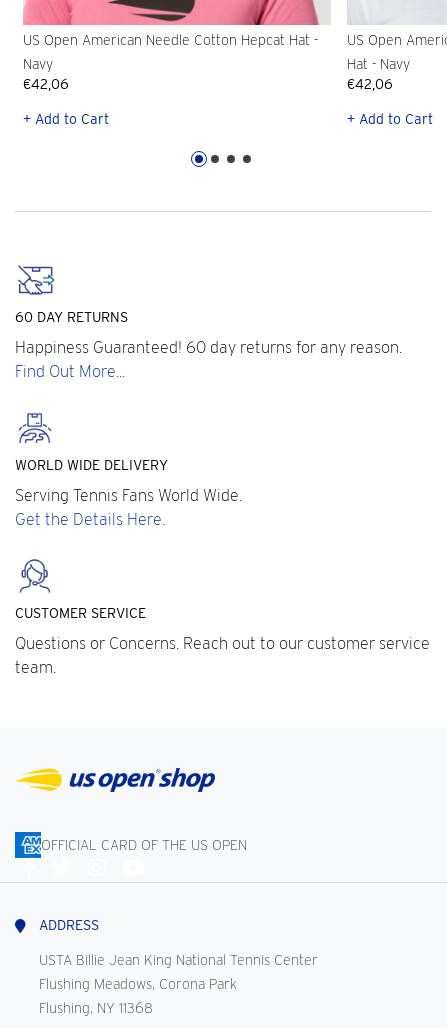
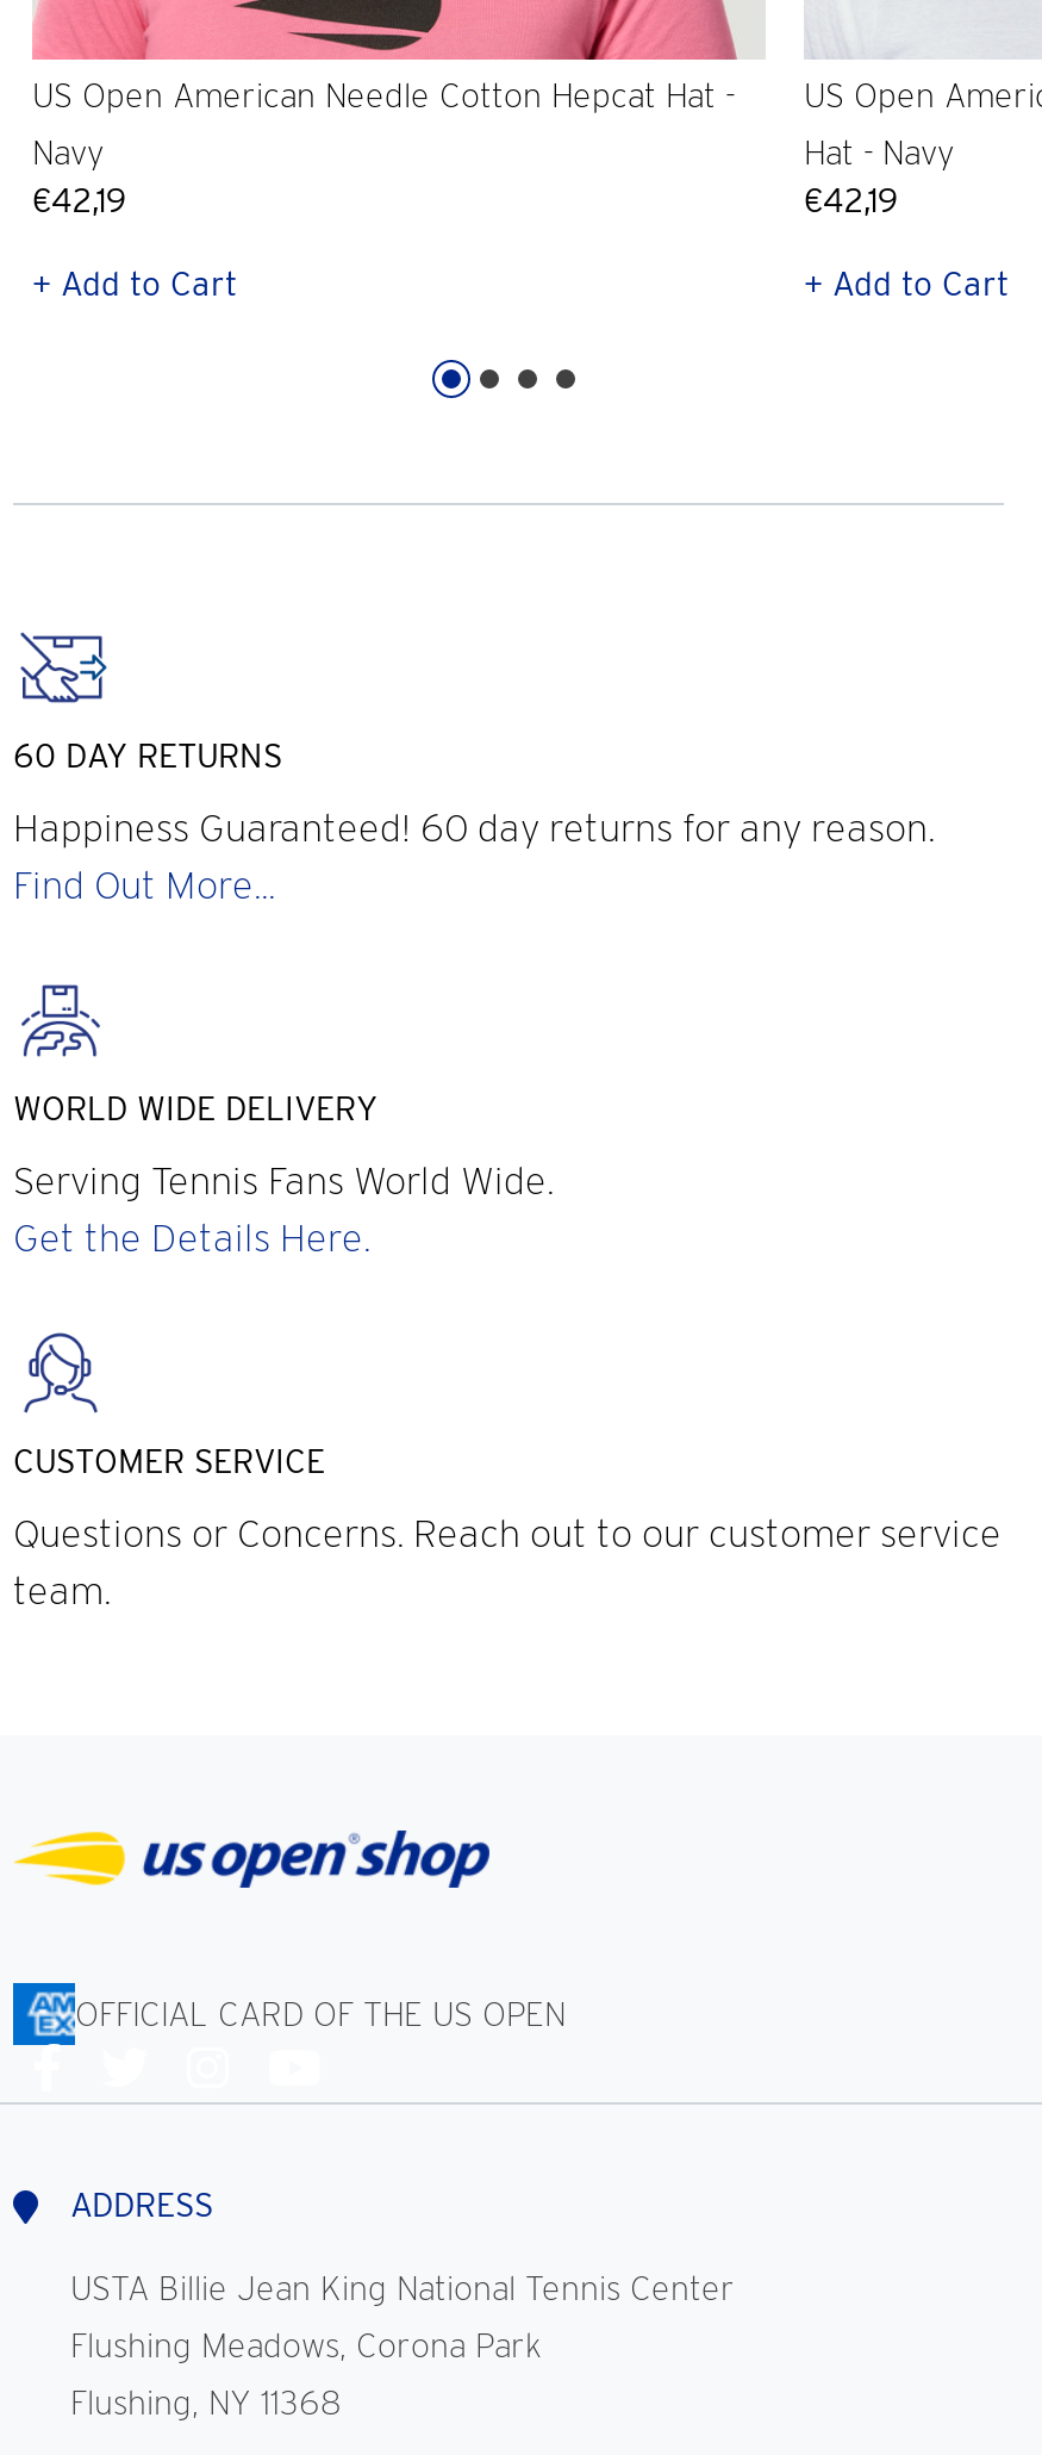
[23,76,69,92] €42,06 -> [32,181,127,219] €42,19
[347,76,393,92] €42,06 -> [804,181,899,219] €42,19

